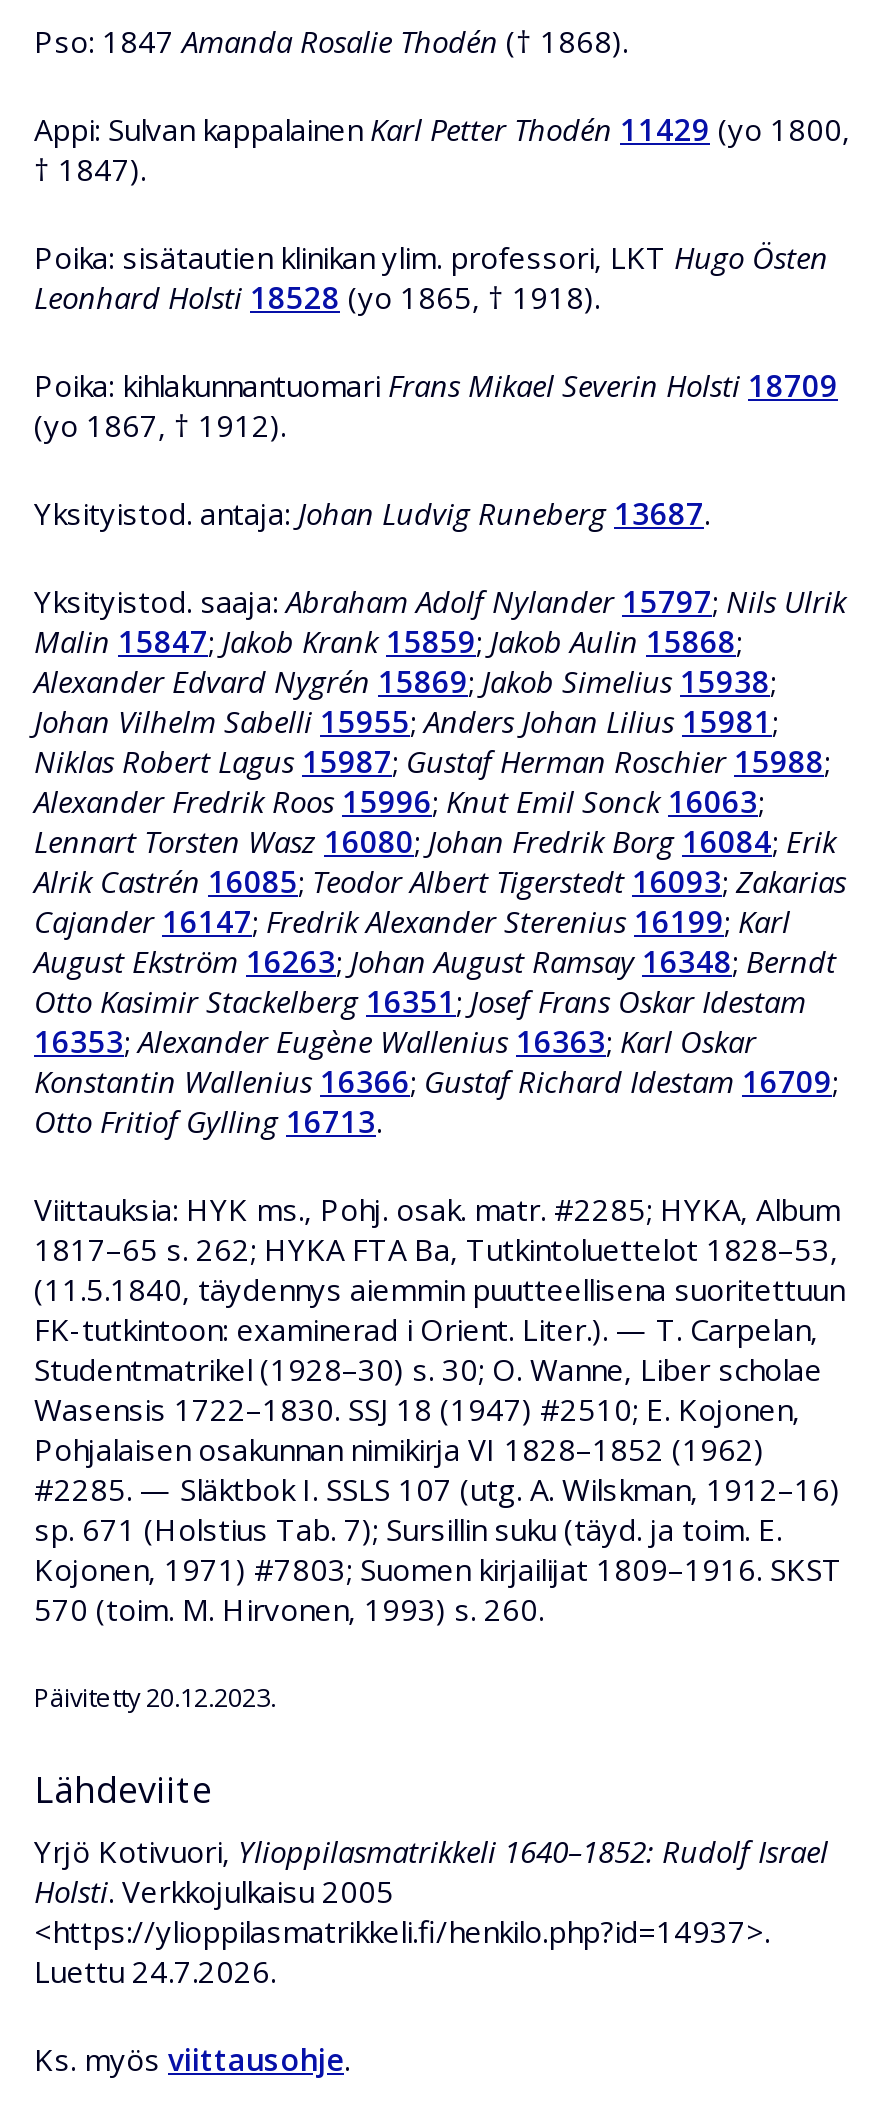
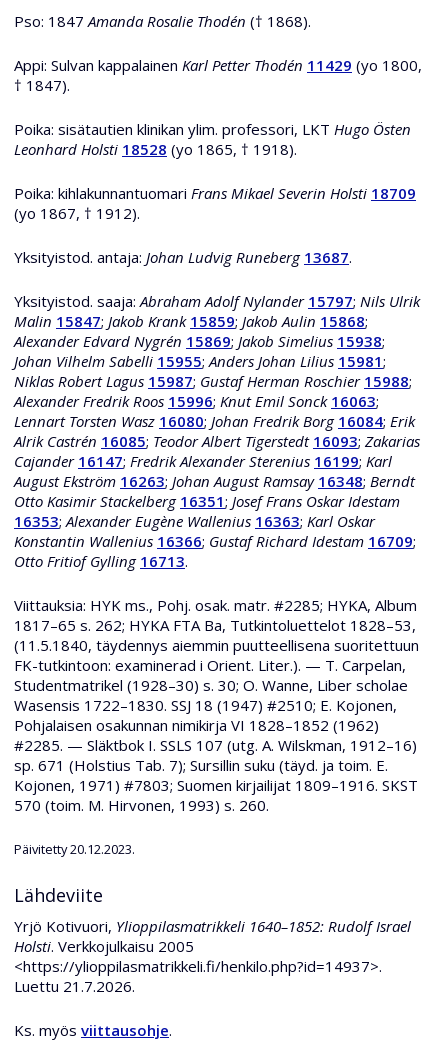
[34,1951,276,1991] Luettu 24.7.2026. -> [14,976,135,996] Luettu 21.7.2026.

